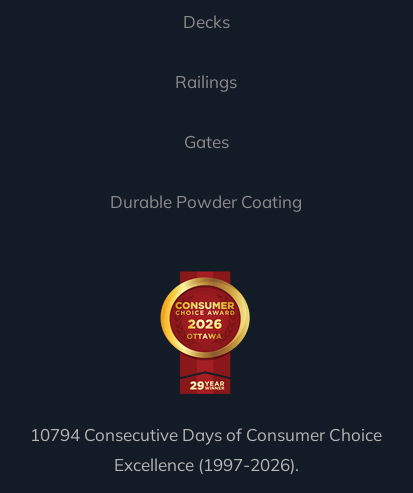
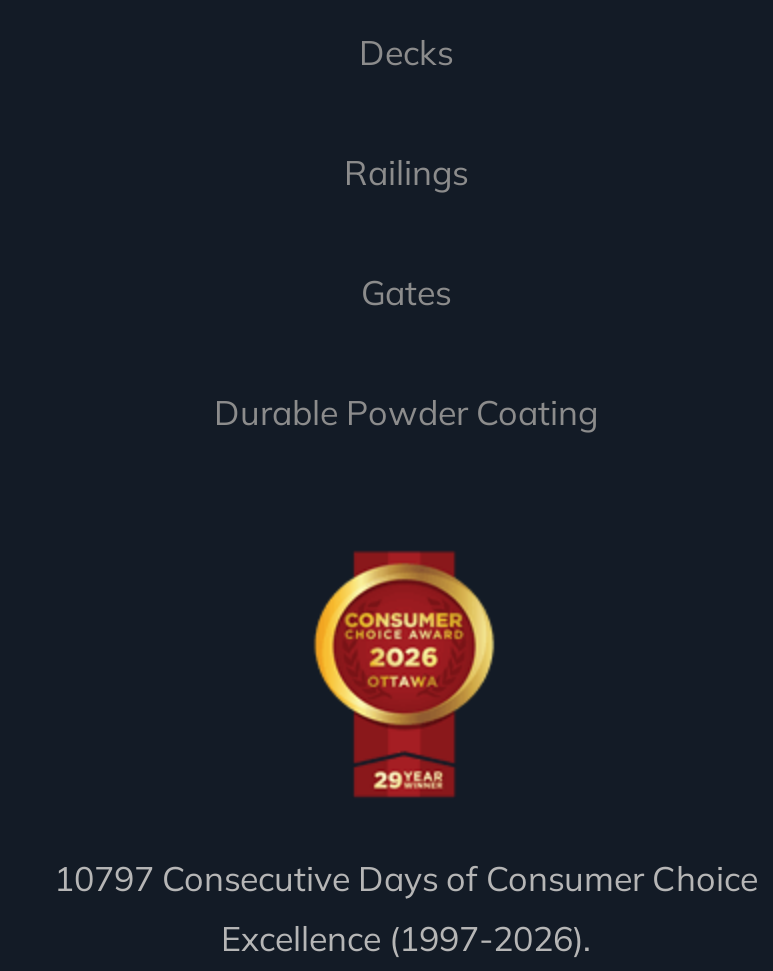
[30,424,382,445] 10794 Consecutive Days of Consumer Choice -> [54,856,758,898] 10797 Consecutive Days of Consumer Choice

